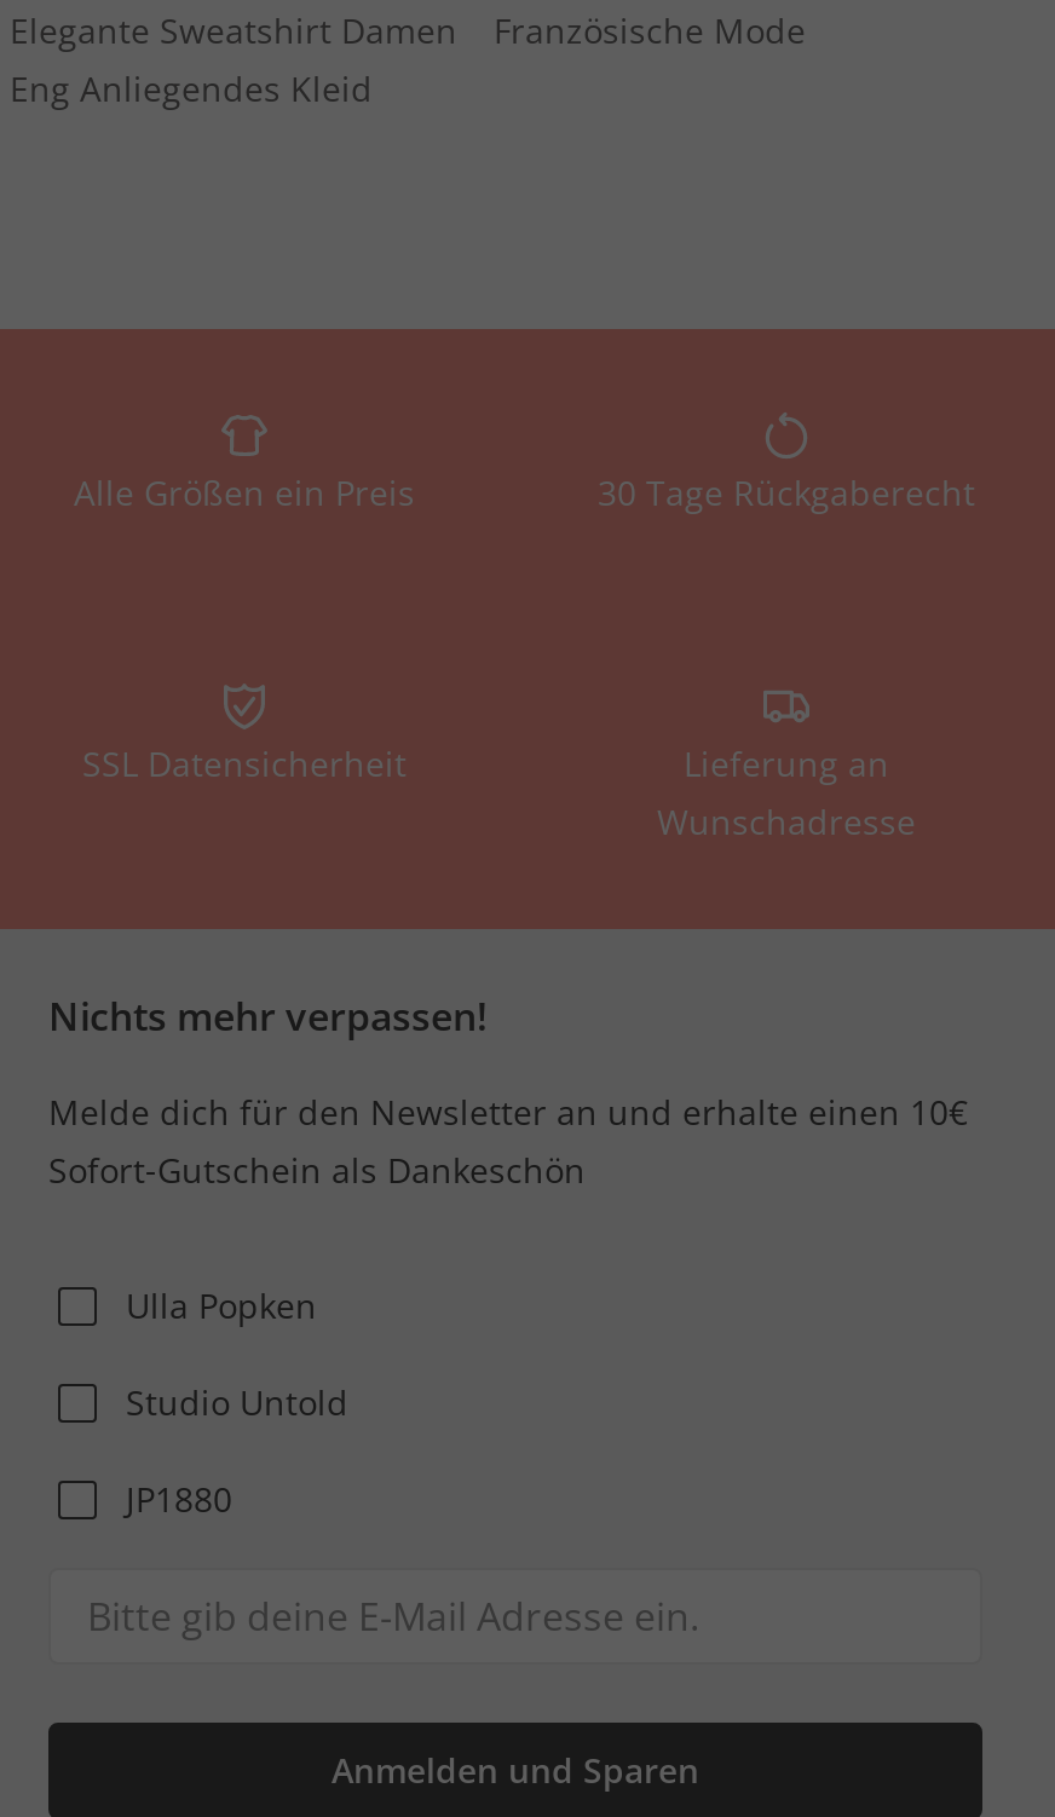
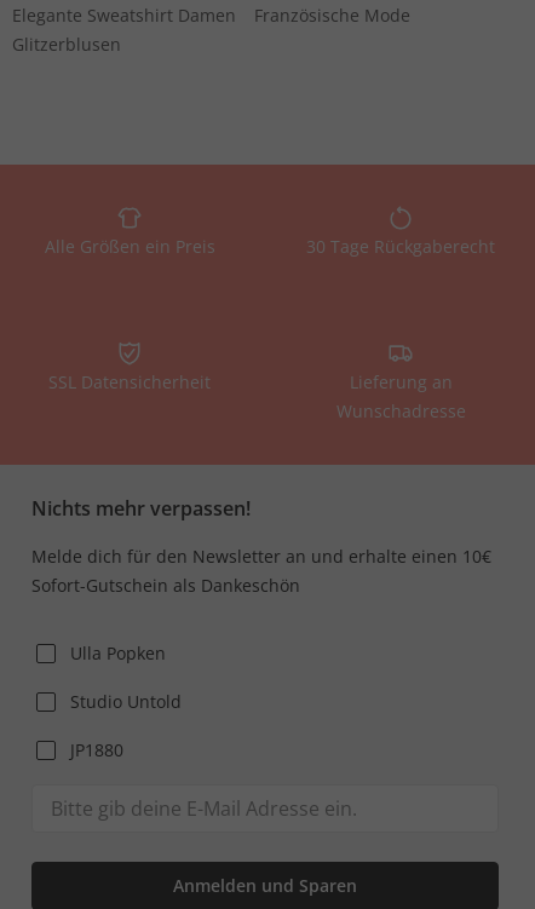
[10,65,373,111] Eng Anliegendes Kleid -> [12,33,121,56] Glitzerblusen

